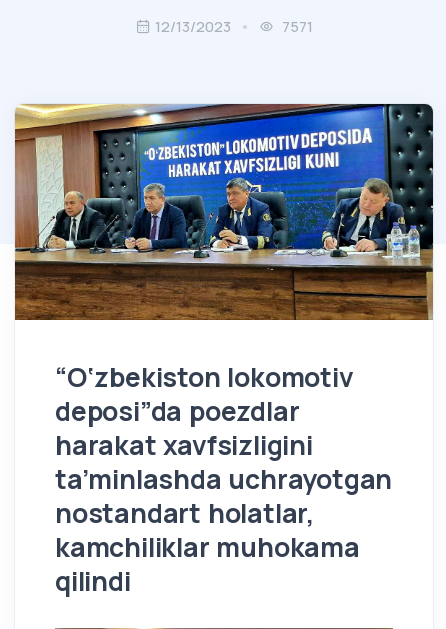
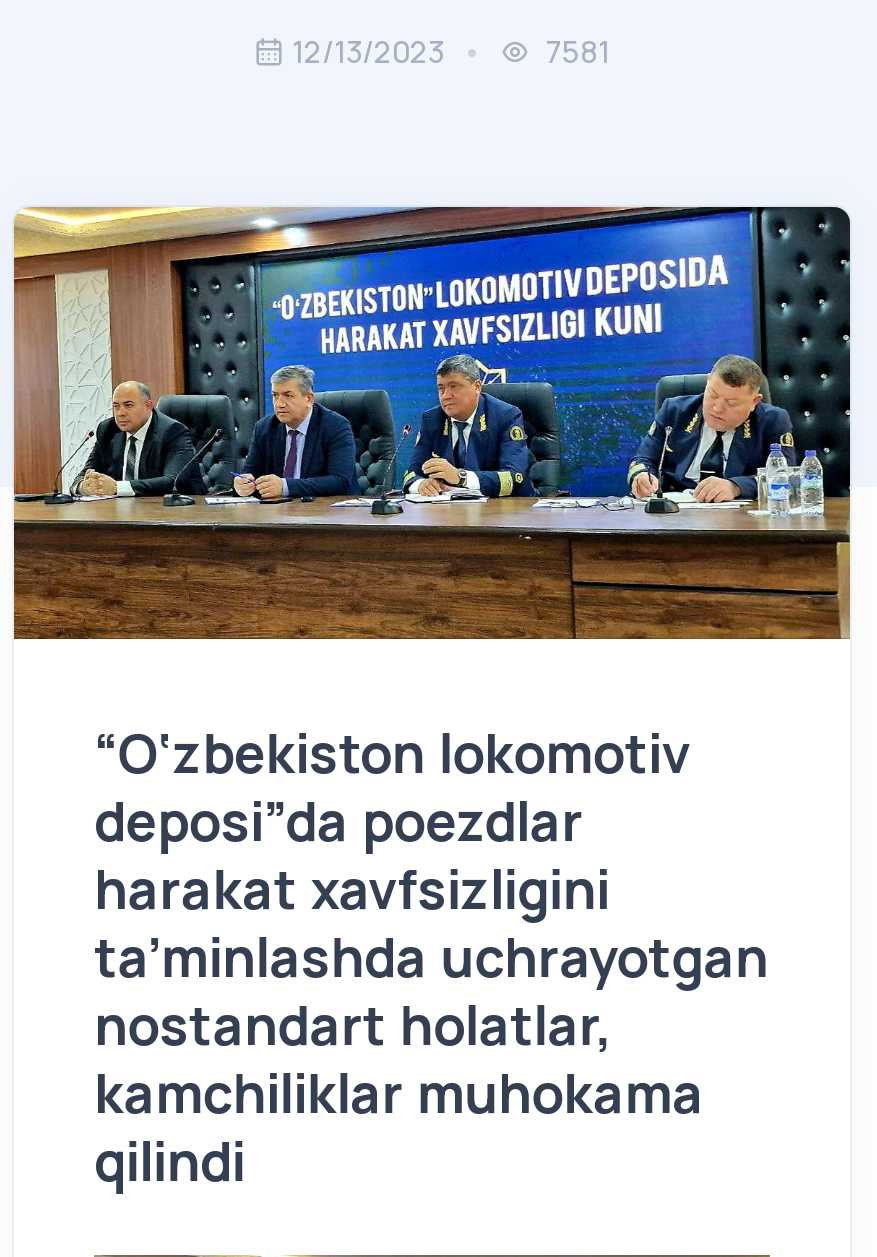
[277,16,312,37] 7571 -> [538,32,610,74] 7581

